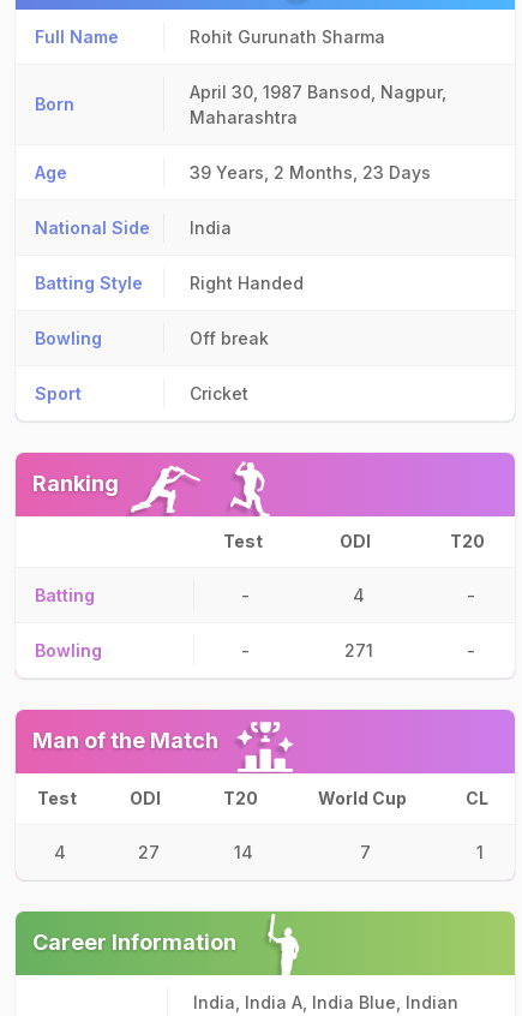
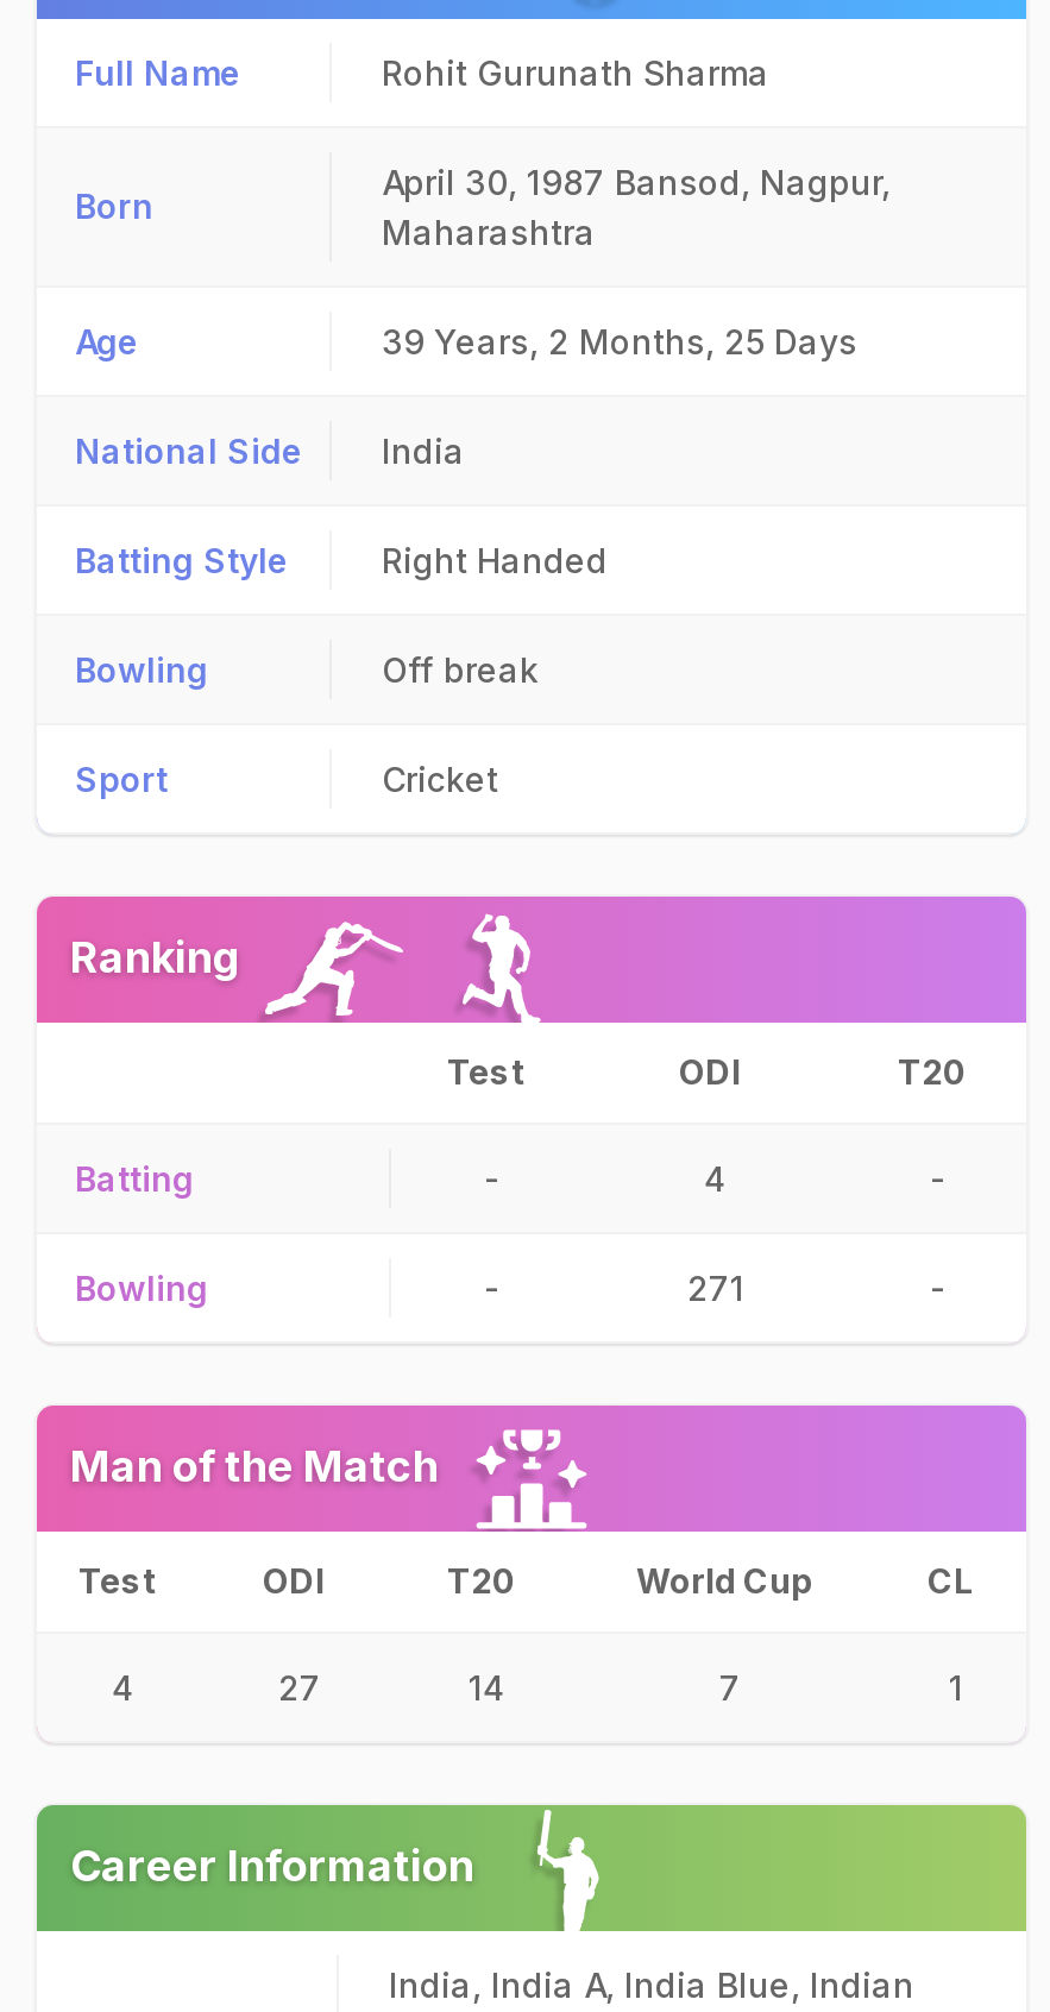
[190,162,431,183] 39 Years, 2 Months, 23 Days -> [382,321,857,361] 39 Years, 2 Months, 25 Days

